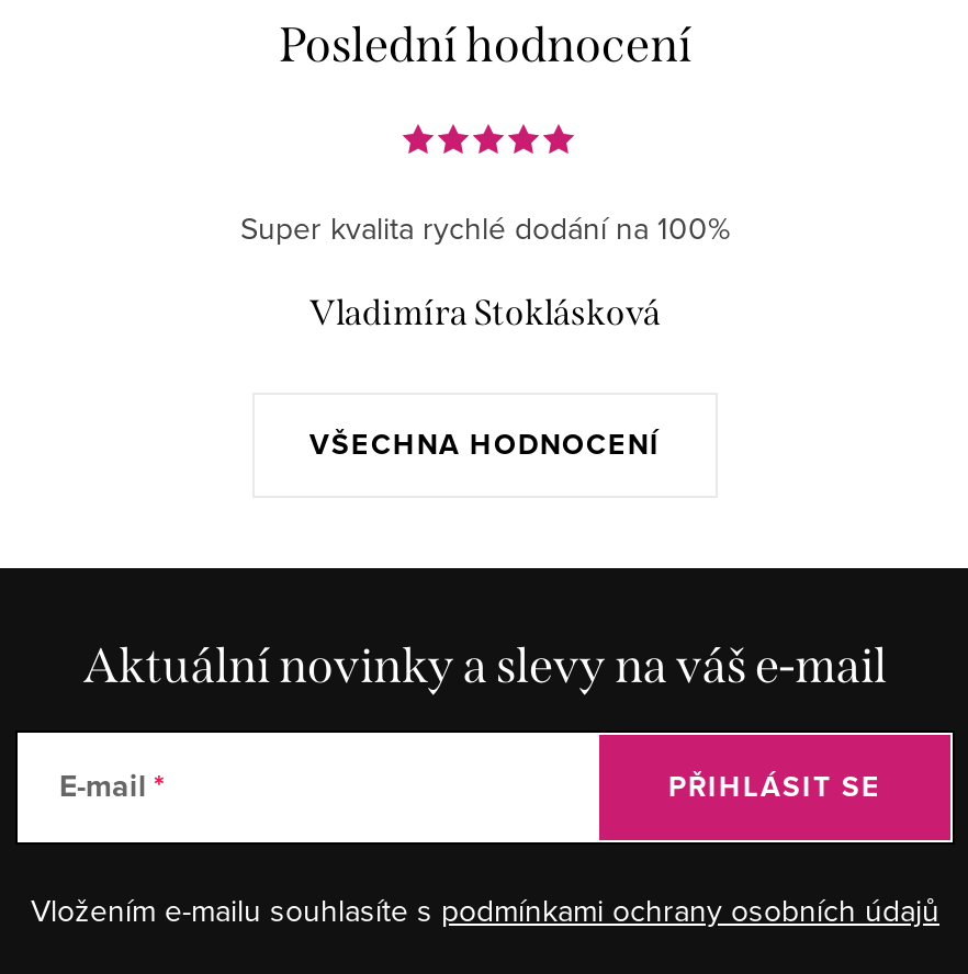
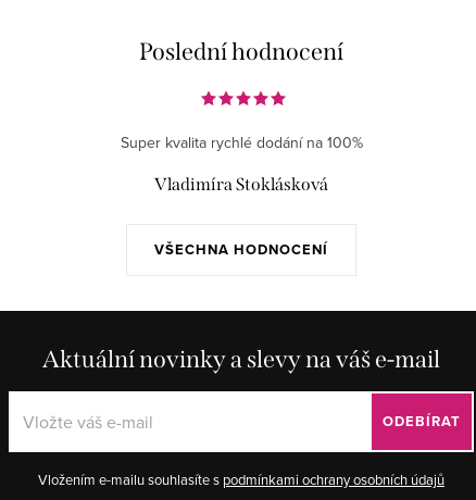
[59,763,147,809] E-mail -> none
[668,765,881,807] PŘIHLÁSIT SE -> [383,411,461,431] ODEBÍRAT

